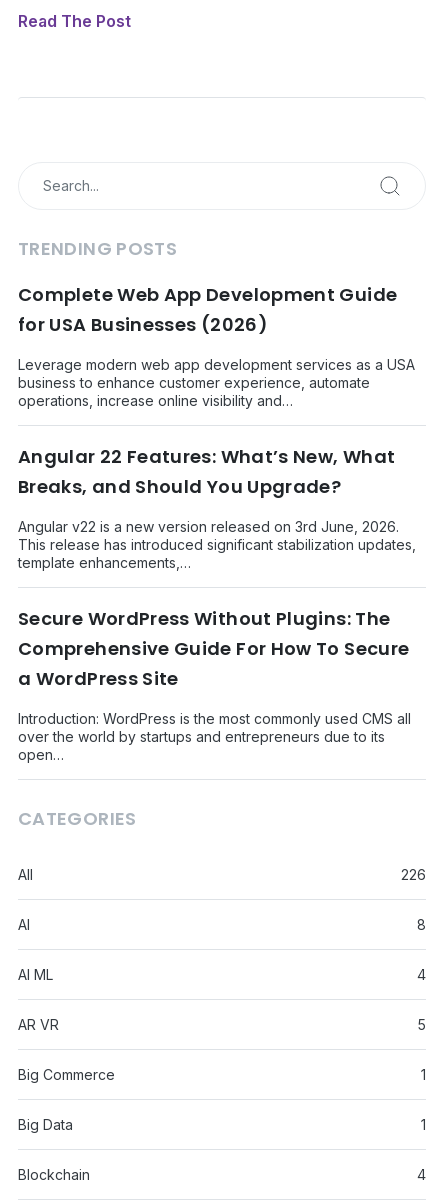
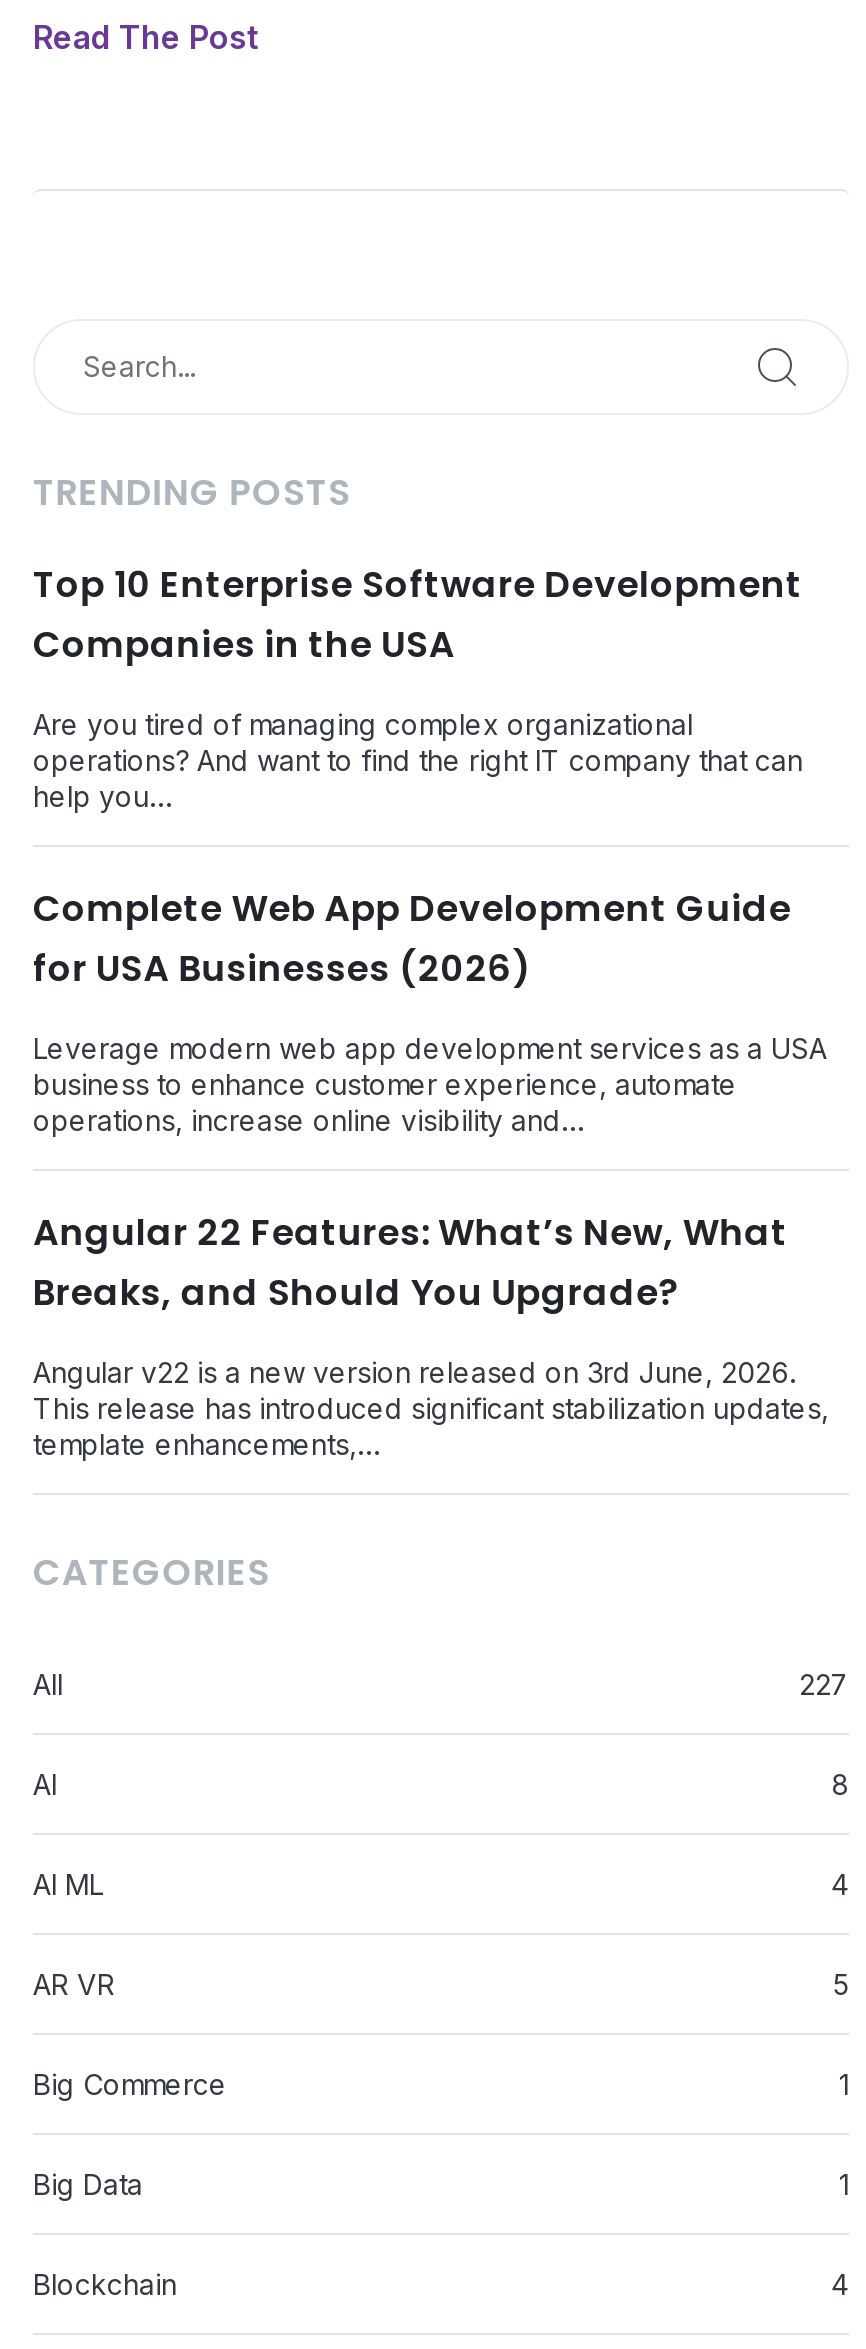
none -> [33,559,803,813] Top 10 Enterprise Software Development | Companies in the USA | Are you tired of managing complex organizational | operations? And want to find the right IT company that can | help you…
moved [18,282,416,571] -> [33,883,829,1461]: Complete Web App Development Guide | for USA Businesses (2026) | Leverage modern web app development services as a USA | ... | This release has introduced significant stabilization updates, | template enhancements,…
[18,606,411,763] Secure WordPress Without Plugins: The | Comprehensive Guide For How To Secure | a WordPress Site | Introduction: WordPress is the most commonly used CMS all | over the world by startups and entrepreneurs due to its | open… -> none
[401,866,426,883] 226 -> [799,1667,849,1701] 227

